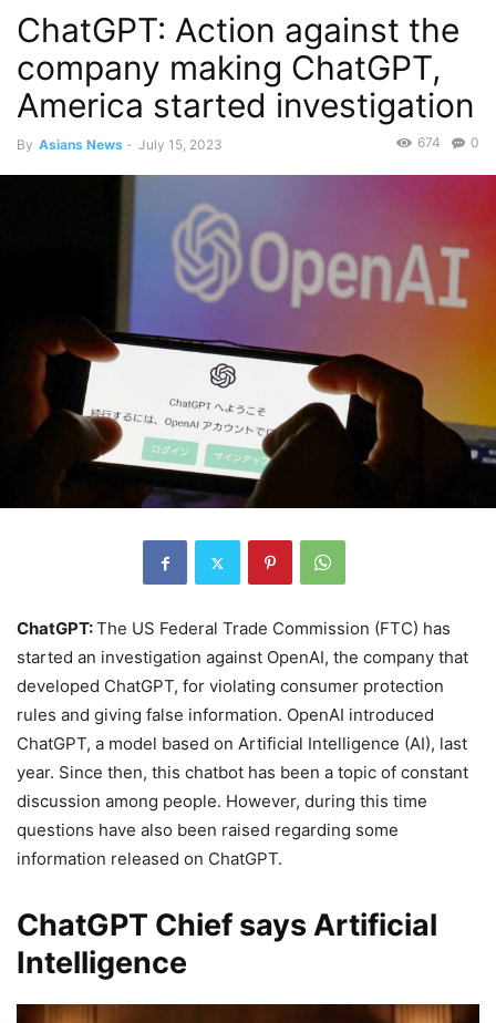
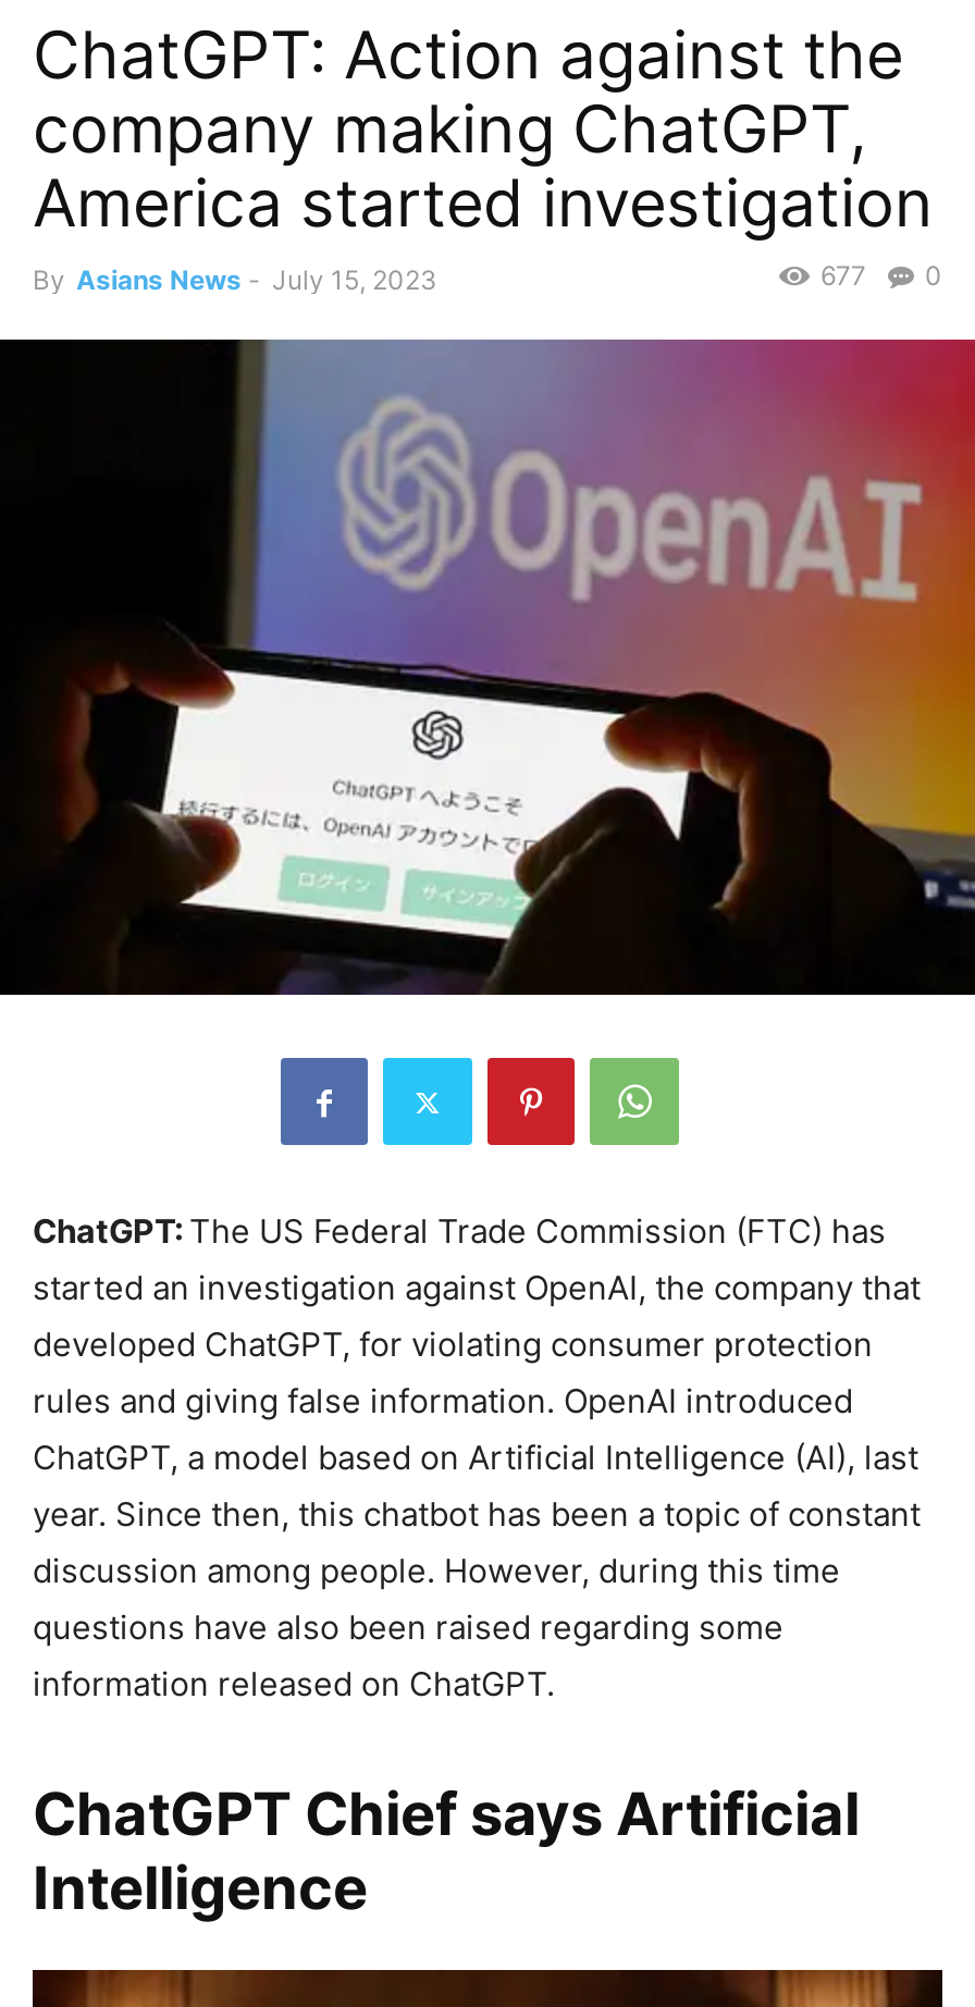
[417,134,479,151] 674 0 -> [820,259,942,292] 677 0

